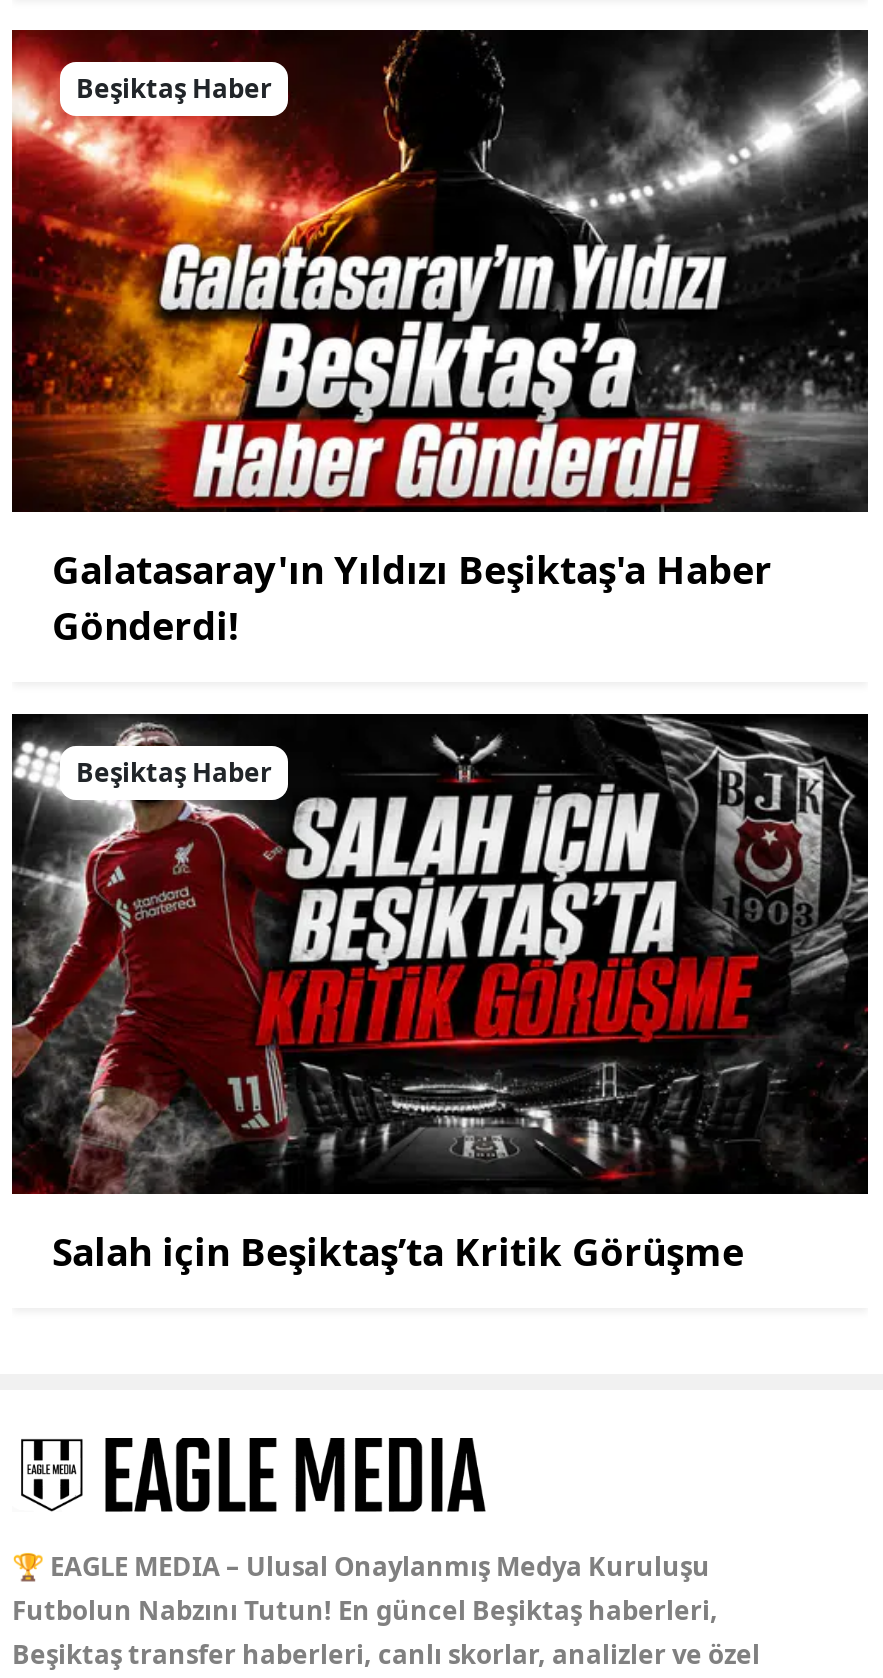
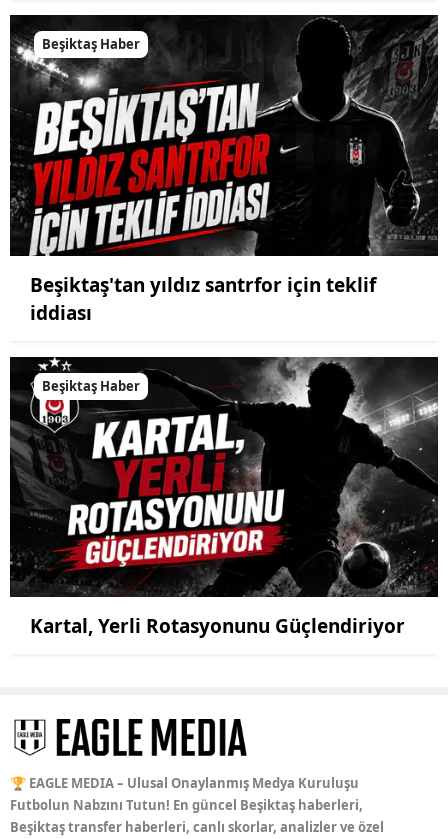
[10,30,868,651] [image] | Galatasaray'ın Yıldızı Beşiktaş'a Haber | Gönderdi! -> [9,15,438,326] [image] | Beşiktaş'tan yıldız santrfor için teklif | iddiası
[10,714,870,1278] [image] | Salah için Beşiktaş’ta Kritik Görüşme -> [9,357,438,639] [image] | Kartal, Yerli Rotasyonunu Güçlendiriyor

